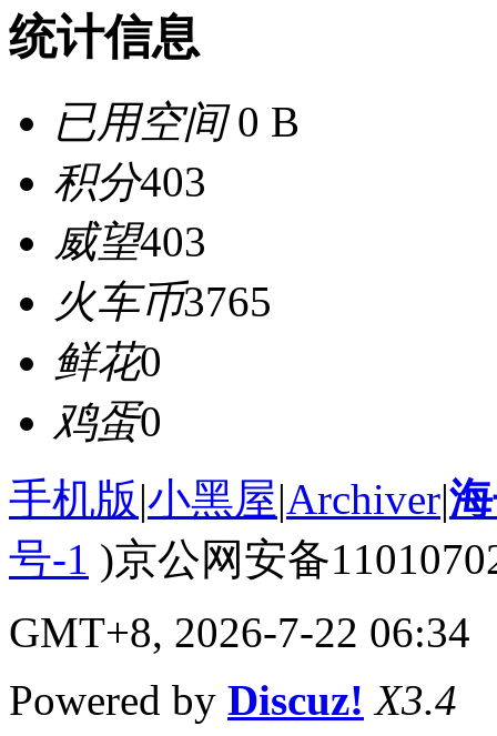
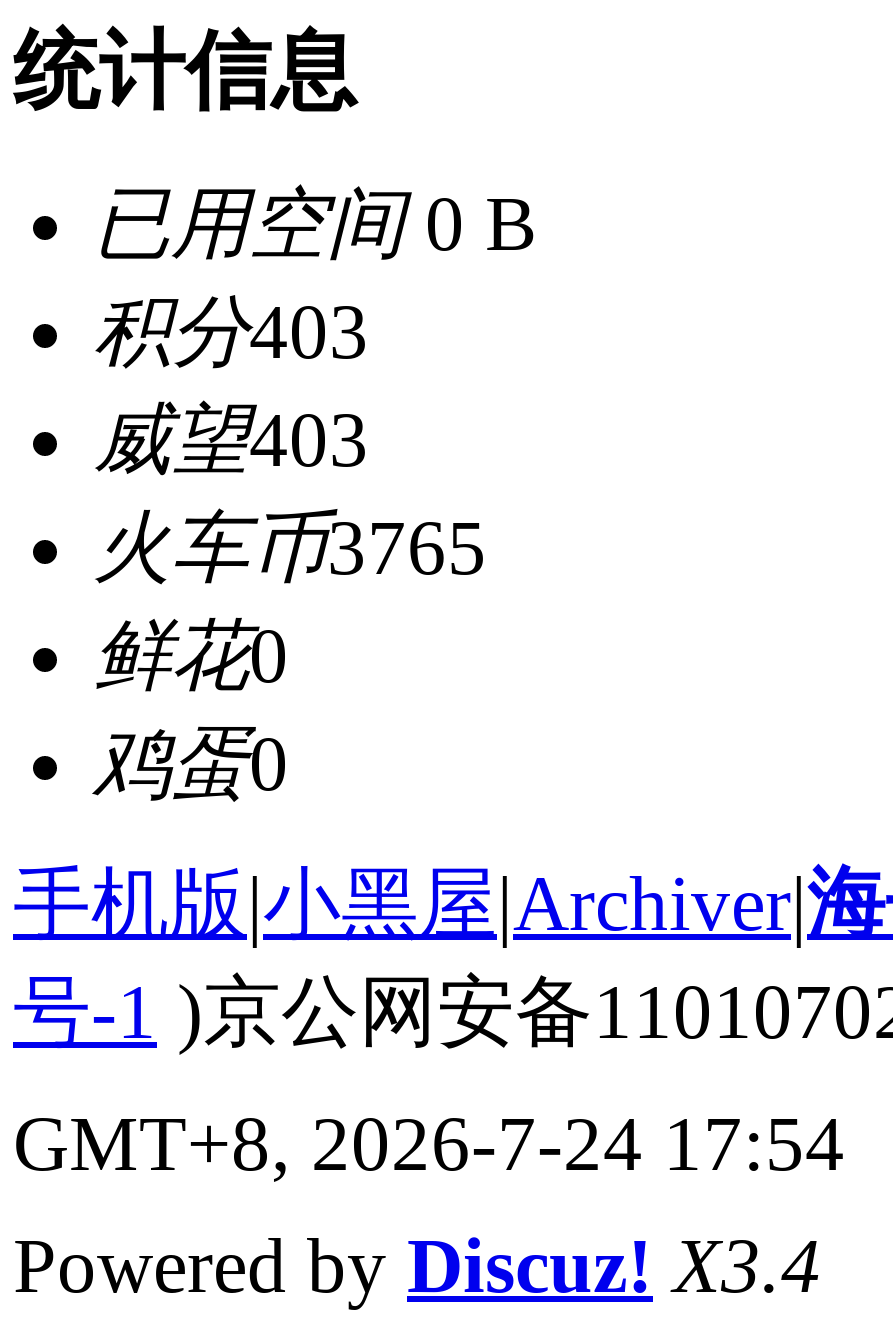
[9,608,470,656] GMT+8, 2026-7-22 06:34 -> [13,1100,845,1186] GMT+8, 2026-7-24 17:54

